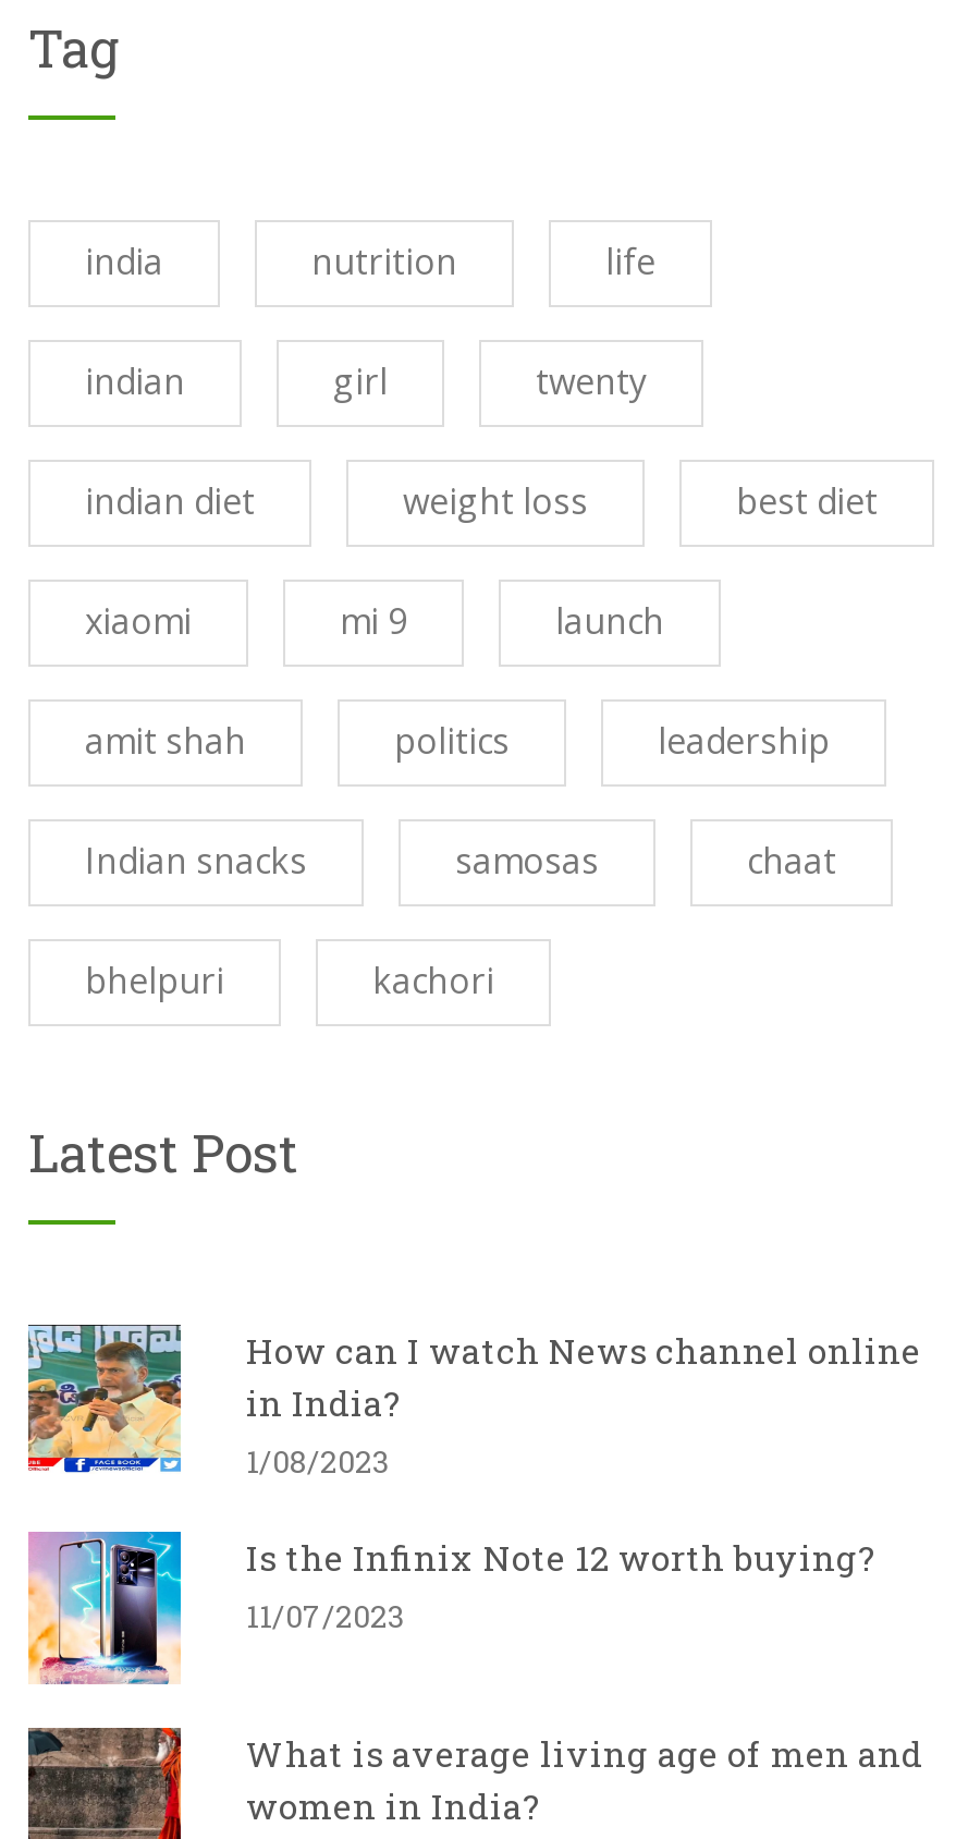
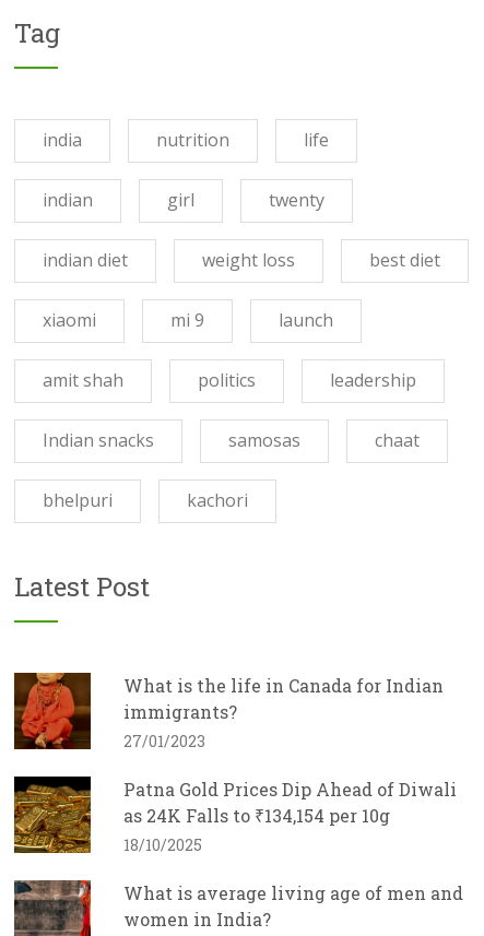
[26,1323,921,1482] [image] | How can I watch News channel online | in India? | 1/08/2023 -> [13,672,444,751] [image] | What is the life in Canada for Indian | immigrants? | 27/01/2023
[26,1530,875,1686] [image] | Is the Infinix Note 12 worth buying? | 11/07/2023 -> [13,775,457,855] [image] | Patna Gold Prices Dip Ahead of Diwali | as 24K Falls to ₹134,154 per 10g | 18/10/2025

